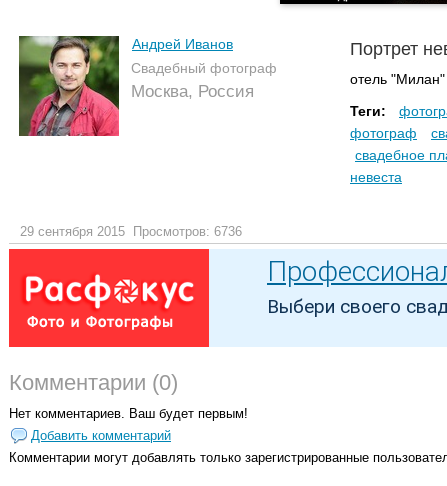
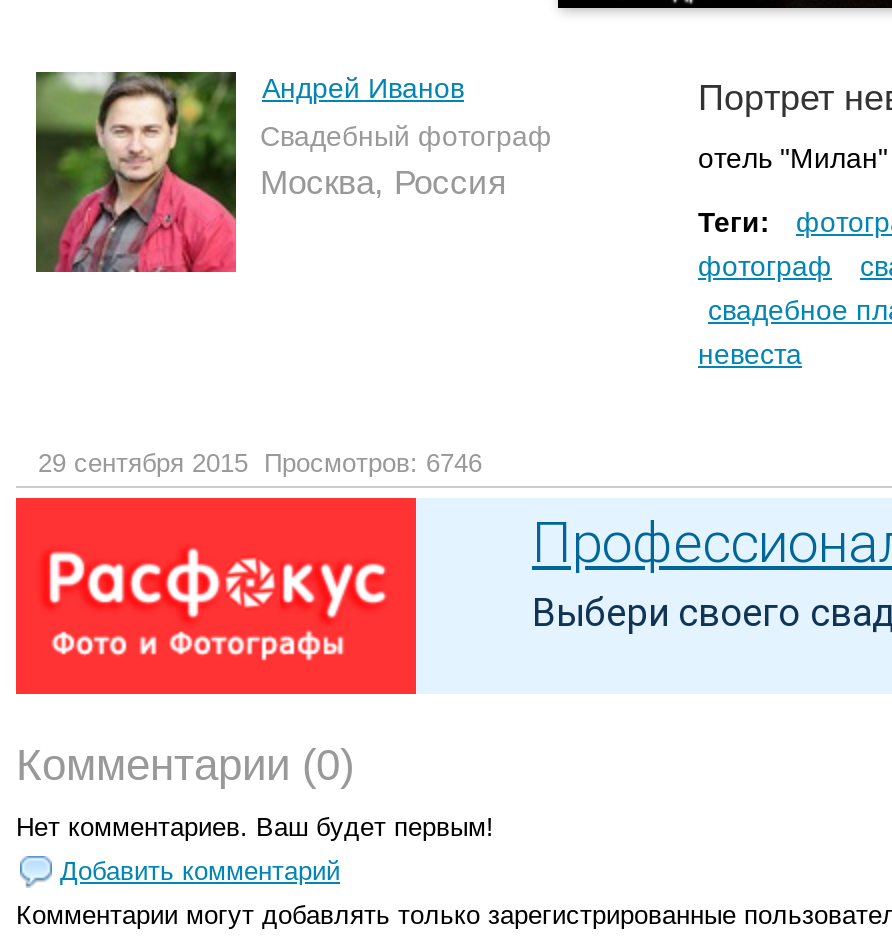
[20,224,242,239] 29 сентября 2015 Просмотров: 6736 -> [38,448,482,478] 29 сентября 2015 Просмотров: 6746

